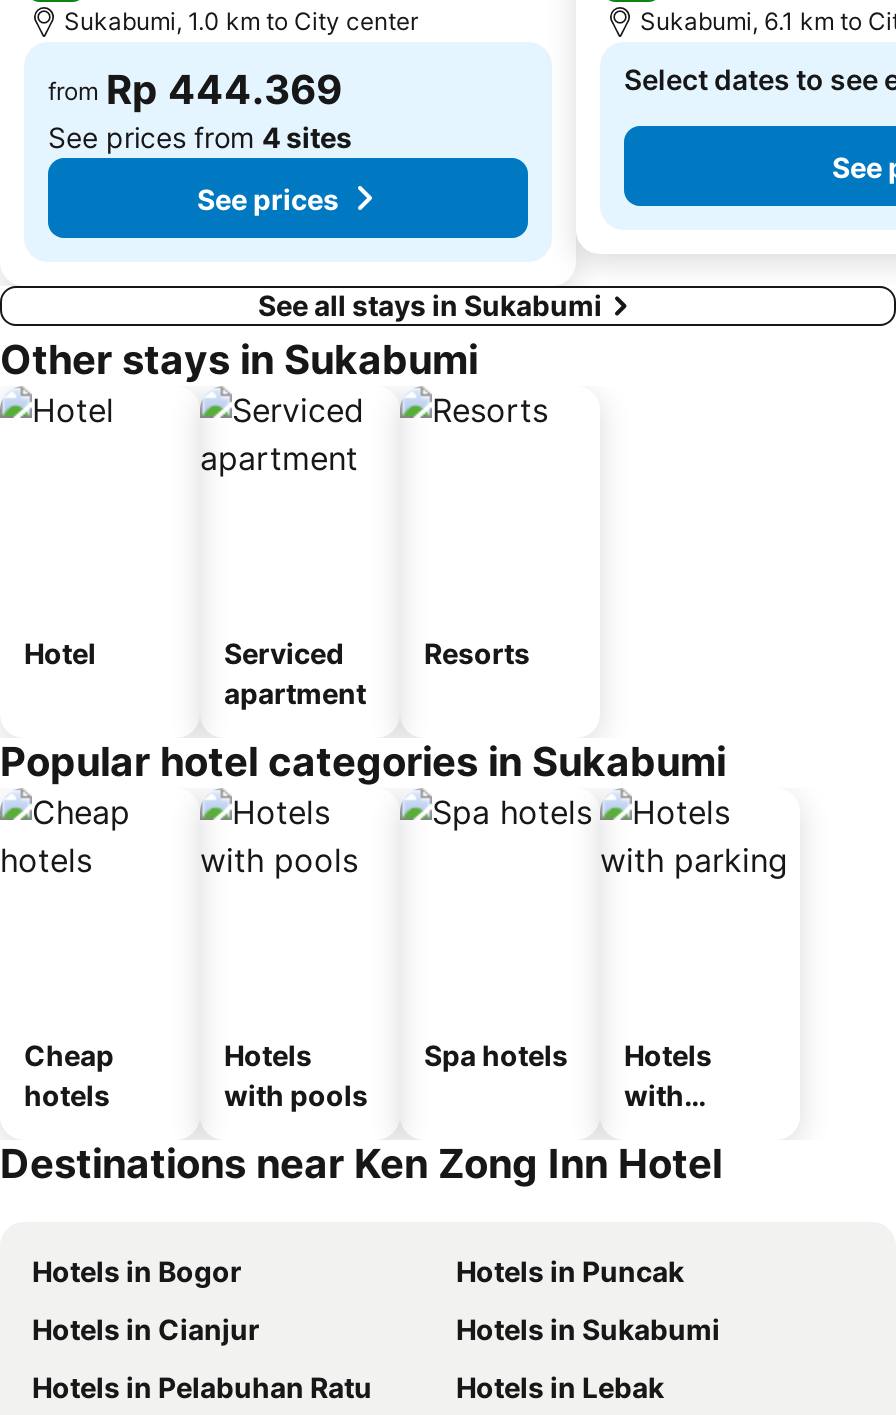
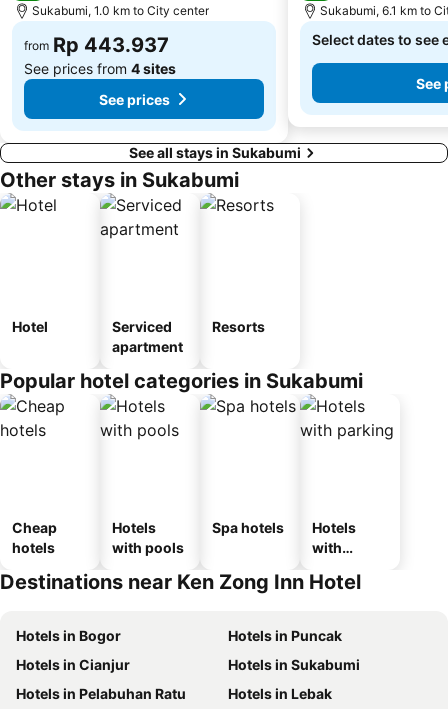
[48,66,342,114] from Rp 444.369 -> [24,33,169,57] from Rp 443.937

